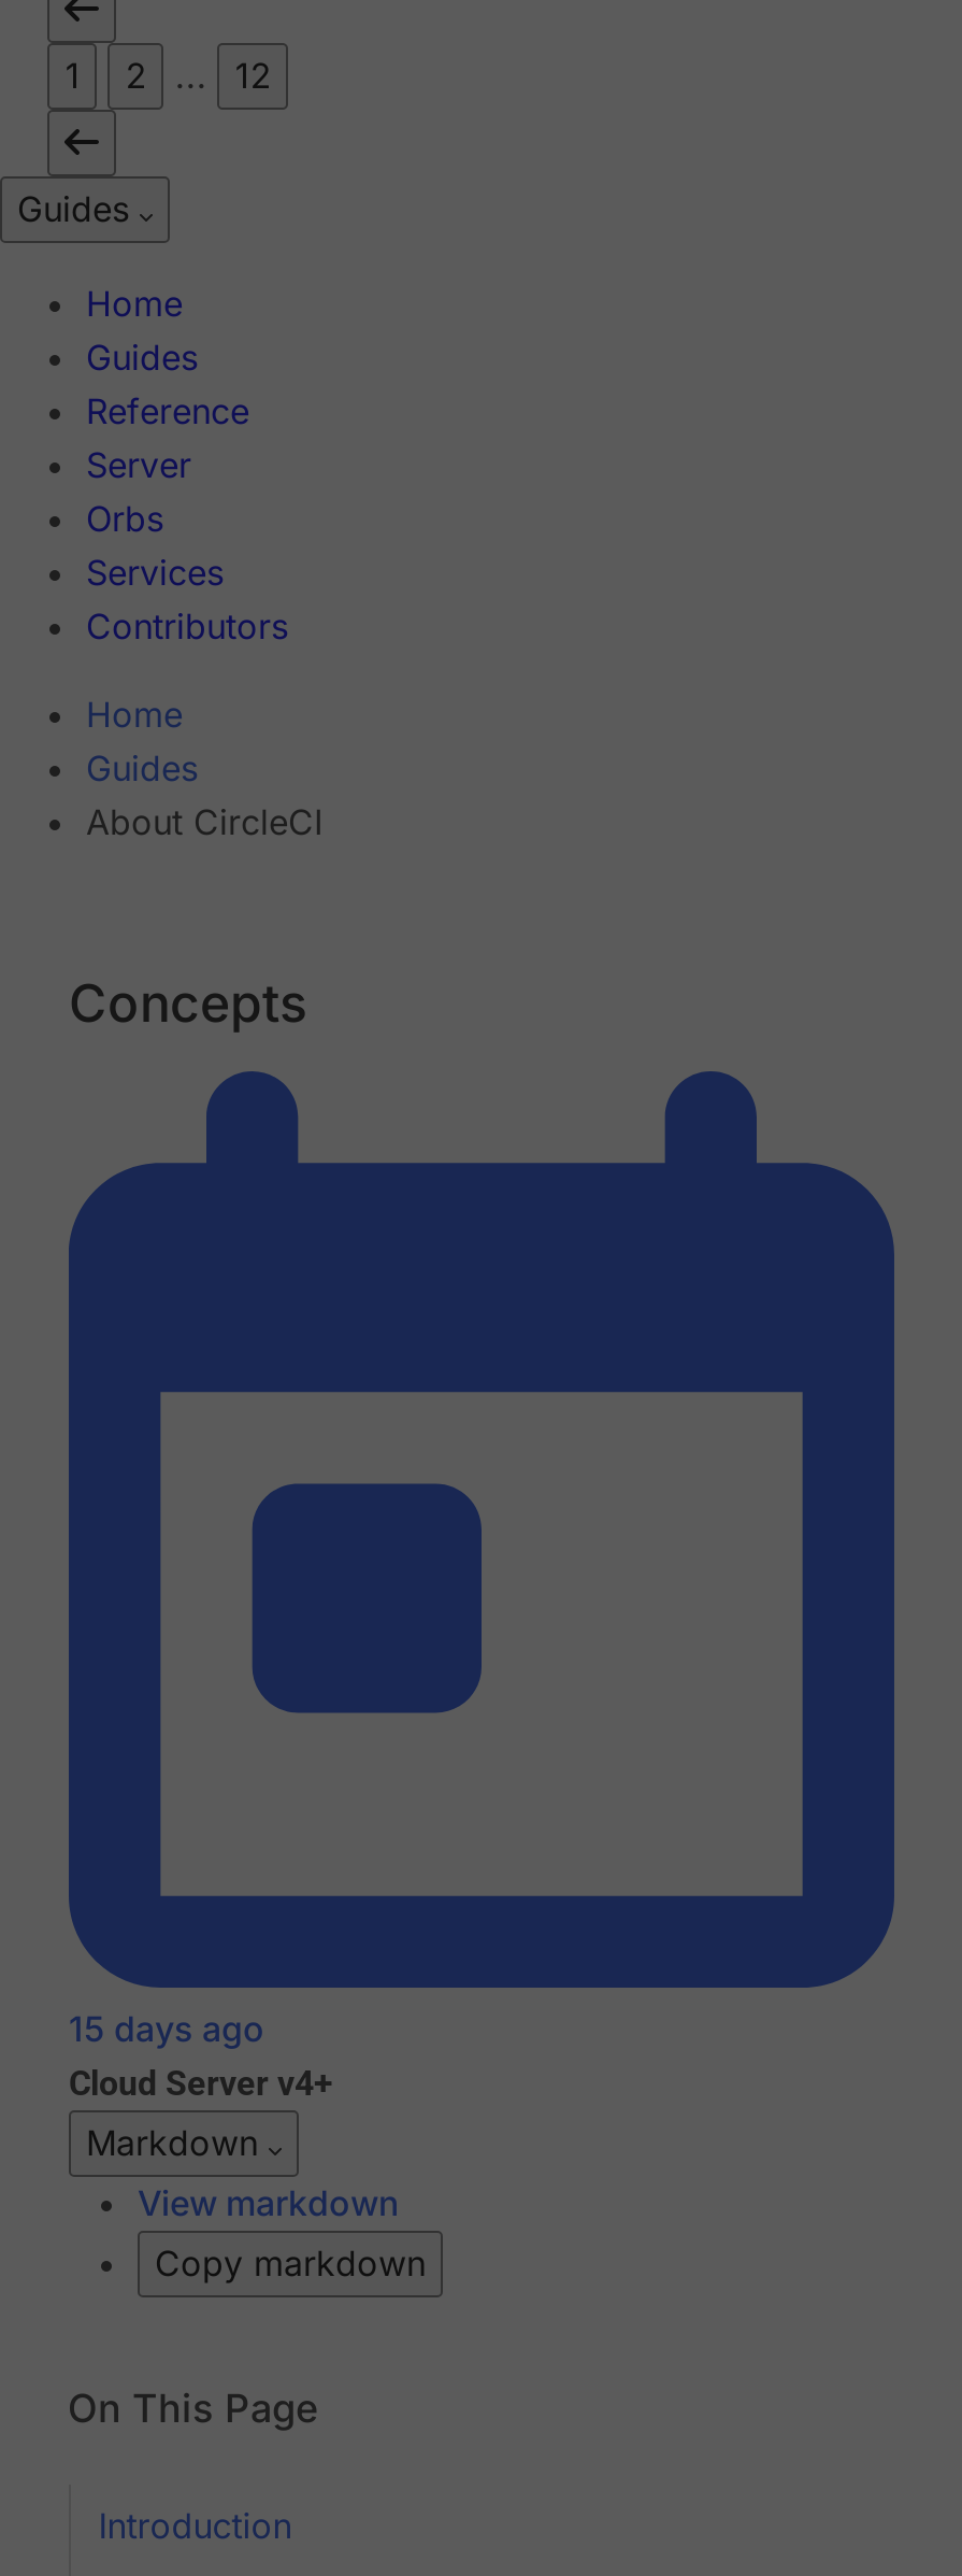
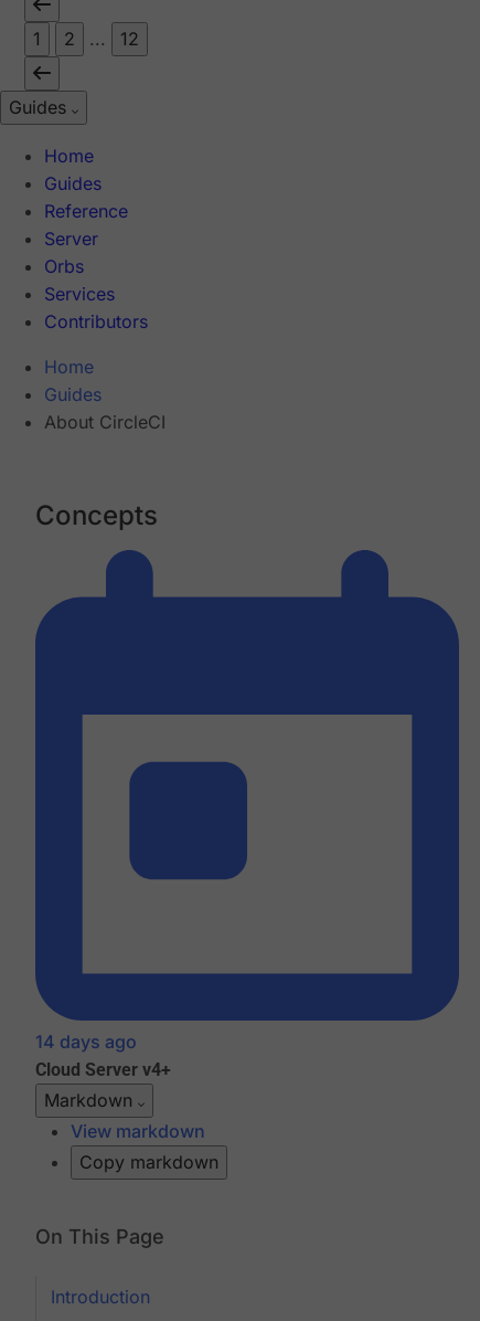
[69,2008,264,2051] 15 days ago -> [35,1031,137,1053] 14 days ago

